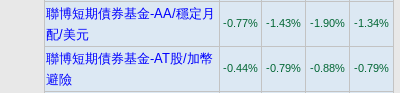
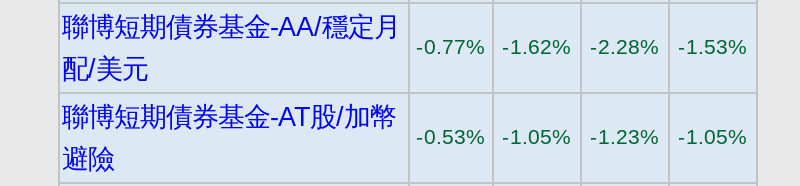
[266,17,301,29] -1.43% -> [502,34,572,58] -1.62%
[310,17,345,29] -1.90% -> [590,34,660,58] -2.28%
[354,17,389,29] -1.34% -> [678,34,748,58] -1.53%
[223,62,258,74] -0.44% -> [416,124,486,148] -0.53%
[266,62,301,74] -0.79% -> [502,124,572,148] -1.05%
[310,62,345,74] -0.88% -> [590,124,660,148] -1.23%
[354,62,389,74] -0.79% -> [678,124,748,148] -1.05%

